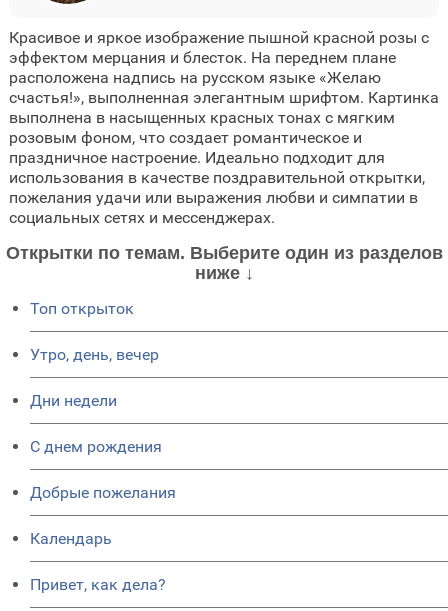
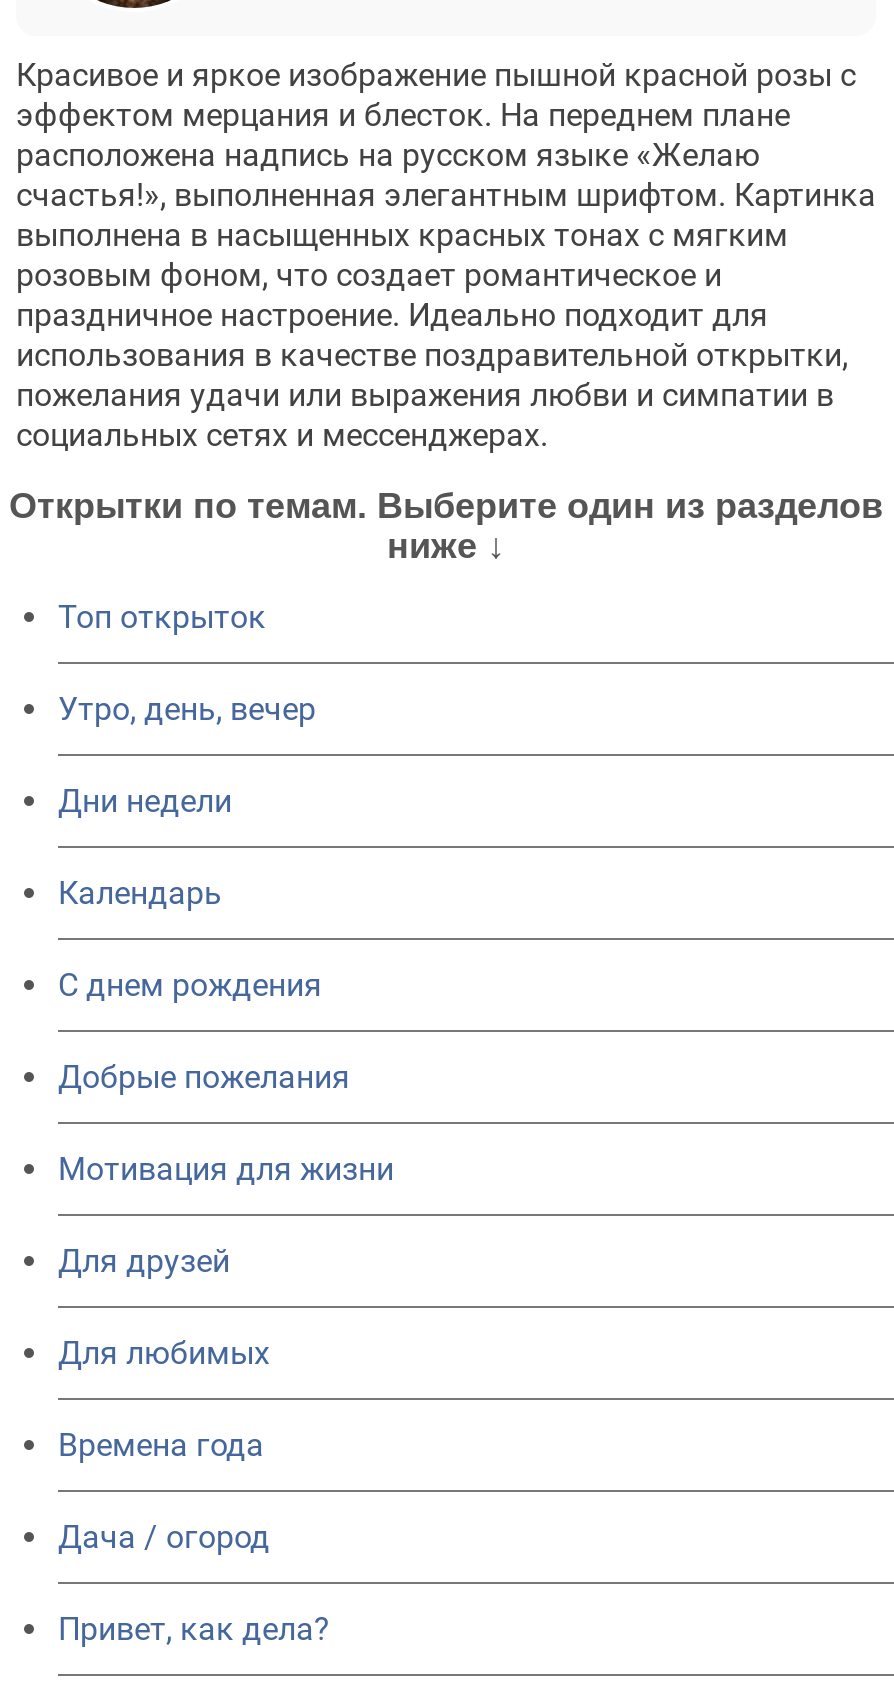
none -> [58,1149,394,1555] Мотивация для жизни | Для друзей | Для любимых | Времена года | Дача / огород
moved [30,529,112,548] -> [58,873,222,911]: Календарь

